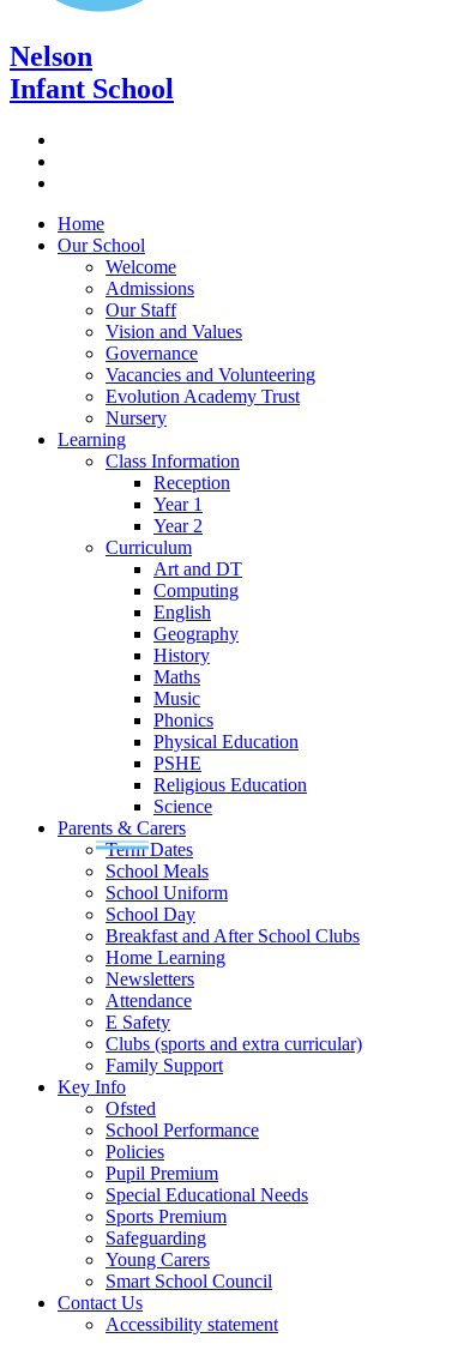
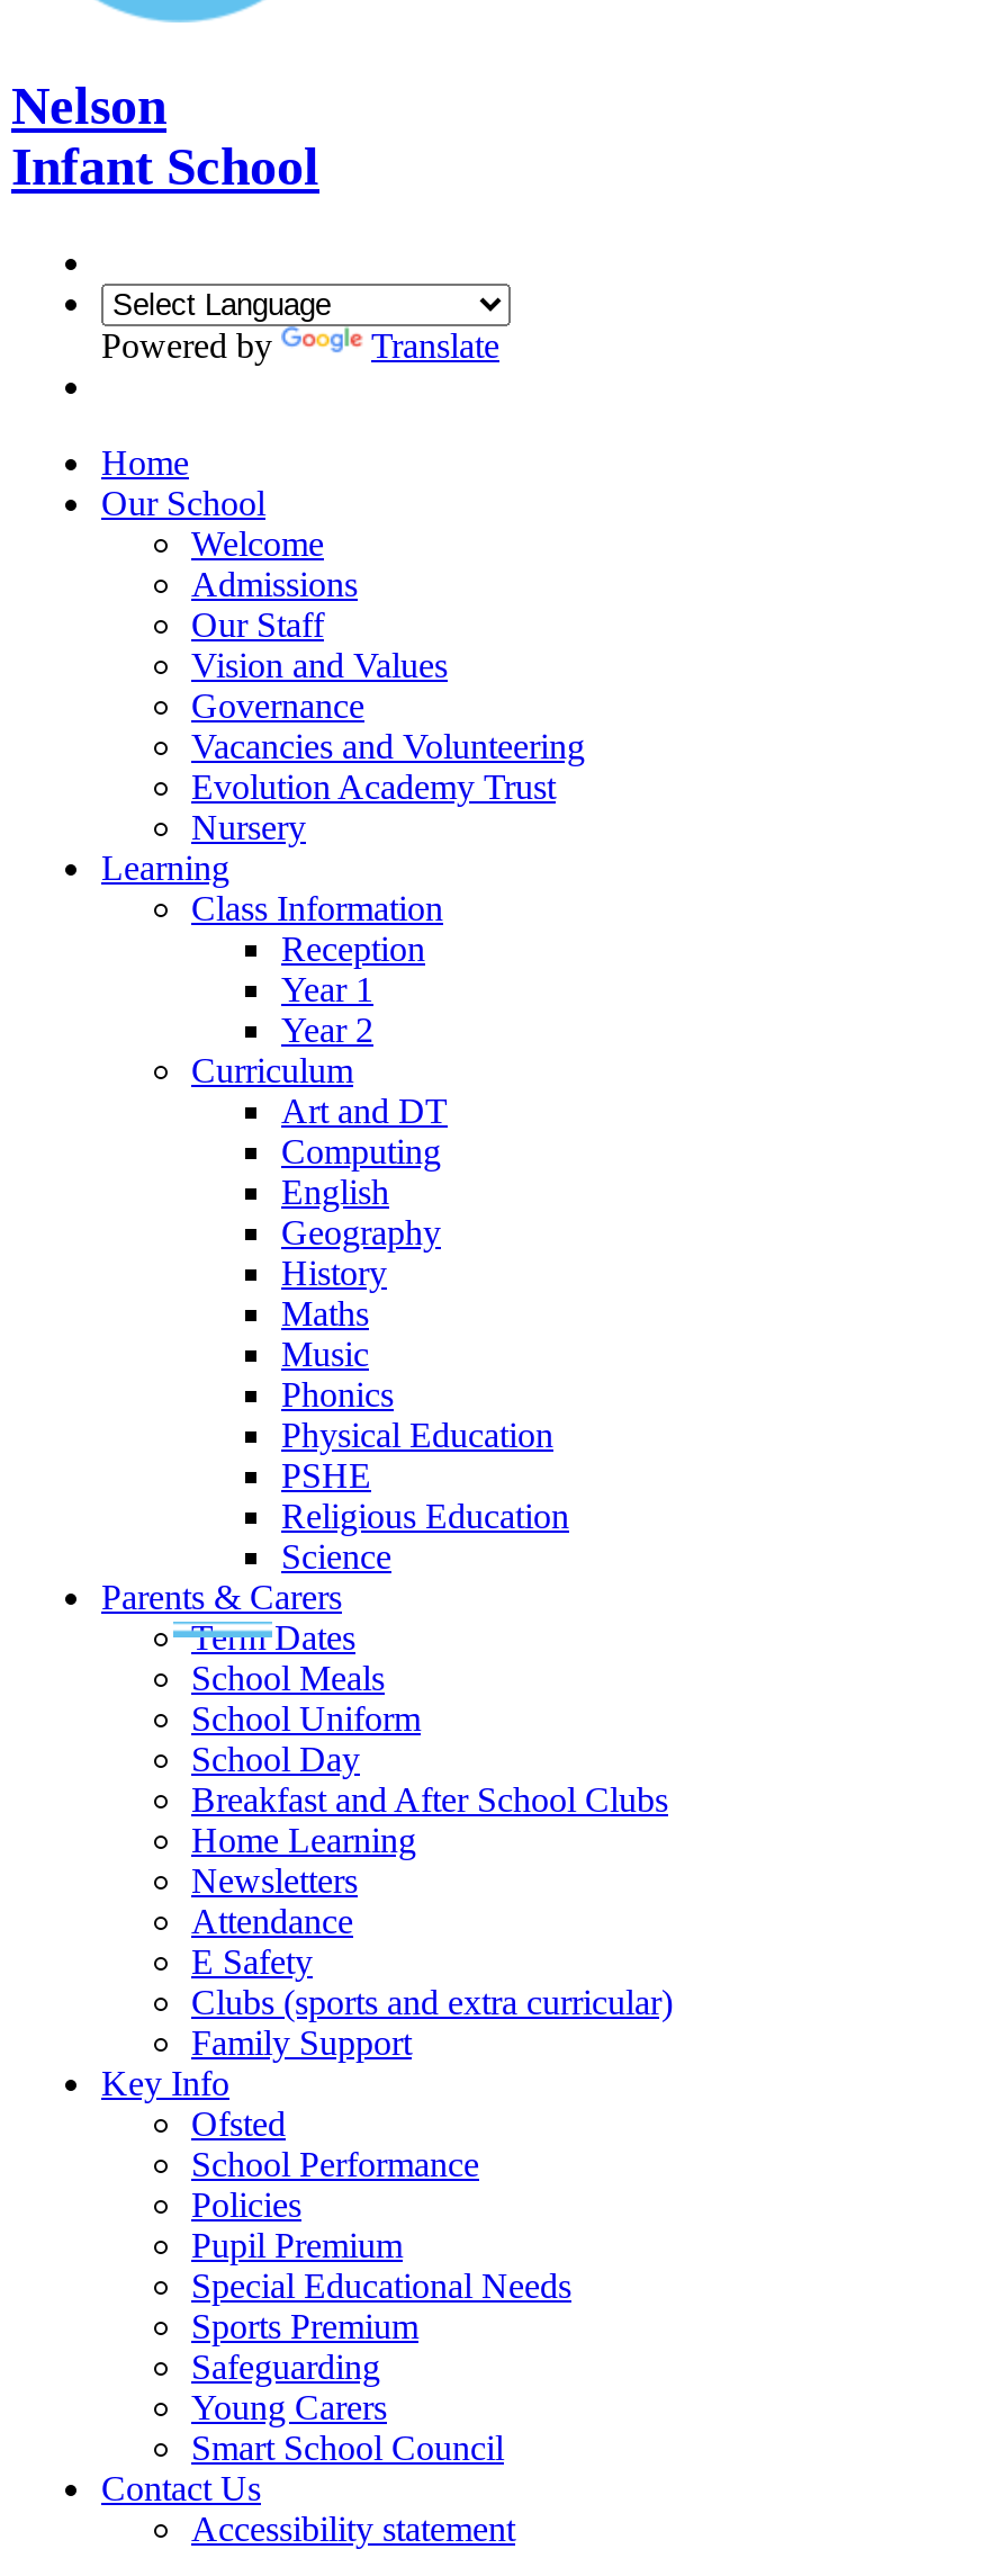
none -> [101,326,499,364] Powered by | Translate

